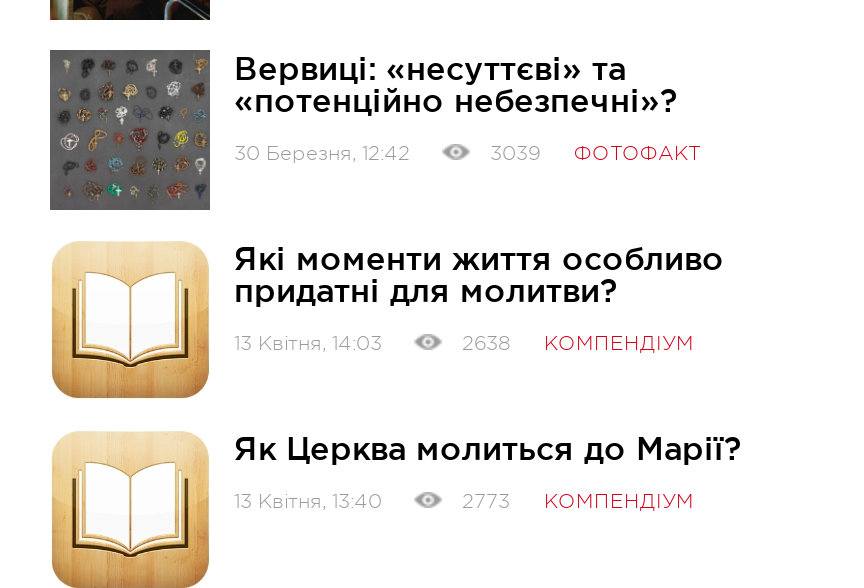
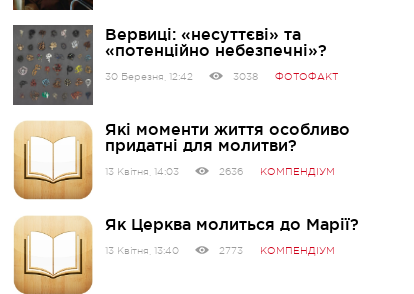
[490,142,700,164] 3039 ФОТОФАКТ -> [233,71,338,82] 3038 ФОТОФАКТ
[462,332,694,354] 2638 КОМПЕНДІУМ -> [219,166,335,177] 2636 КОМПЕНДІУМ

